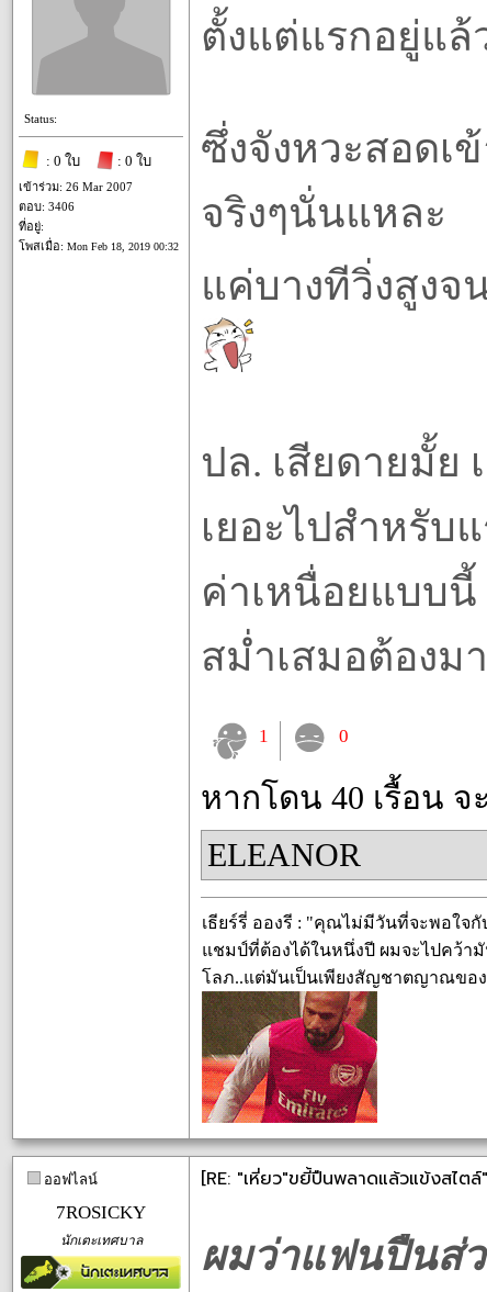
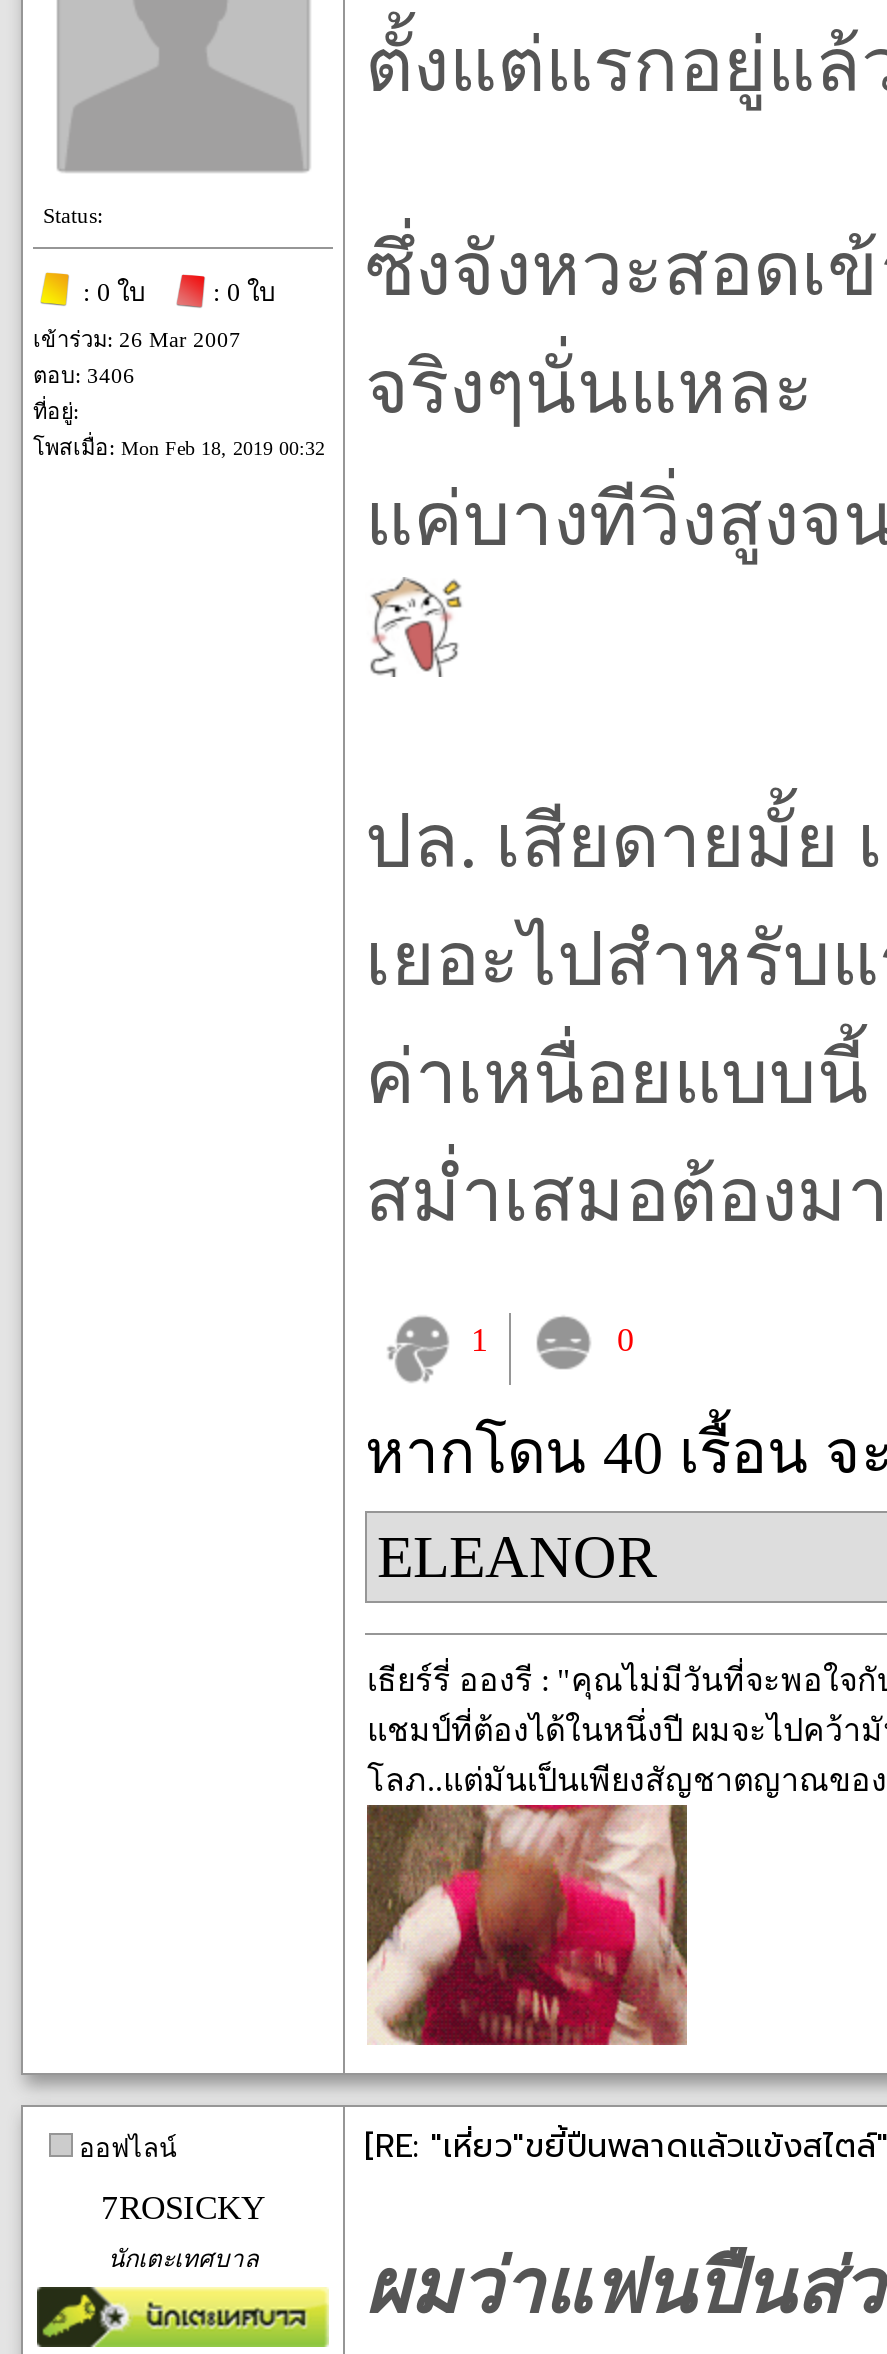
[201,990,378,1124] [image] -> [365,1803,689,2047] [image]

